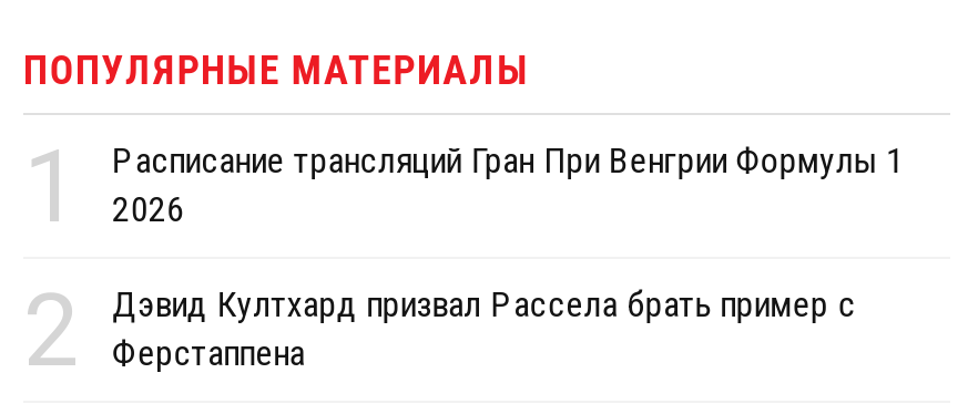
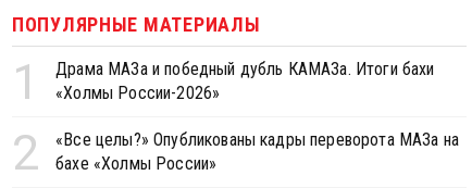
[112,141,903,231] Расписание трансляций Гран При Венгрии Формулы 1 | 2026 -> [56,59,434,103] Драма МАЗа и победный дубль КАМАЗа. Итоги бахи | «Холмы России-2026»
[112,284,856,375] Дэвид Култхард призвал Рассела брать пример с | Ферстаппена -> [56,129,459,174] «Все целы?» Опубликованы кадры переворота МАЗа на | бахе «Холмы России»

